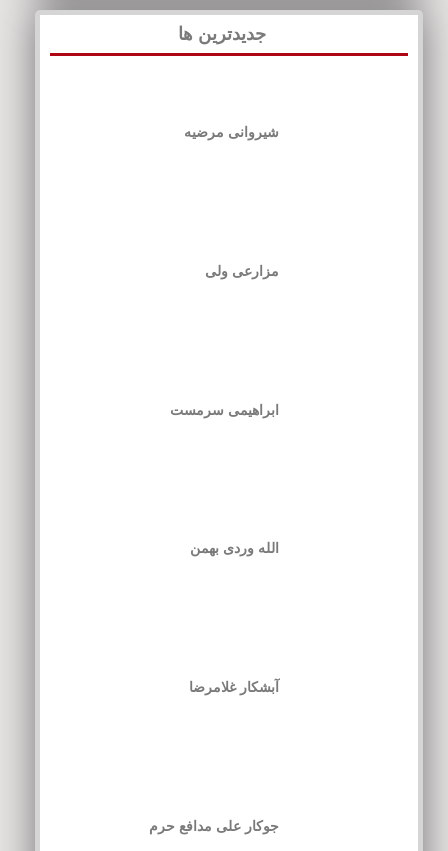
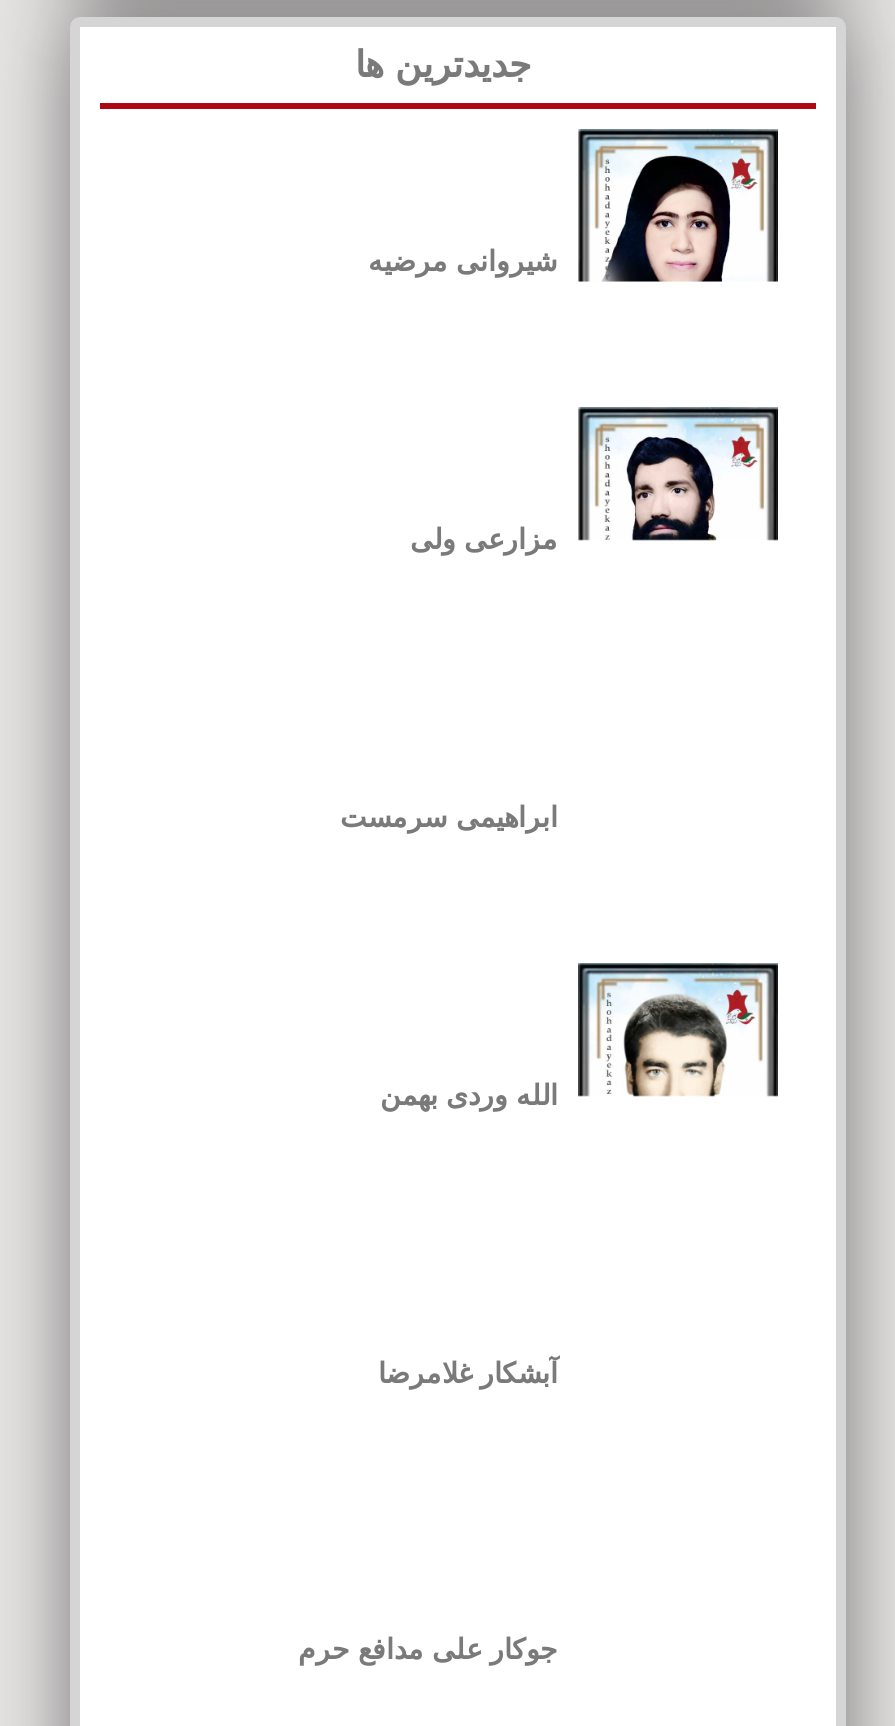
none -> [576,127,780,285] [image]
none -> [576,405,780,543] [image]
none -> [576,961,780,1099] [image]

